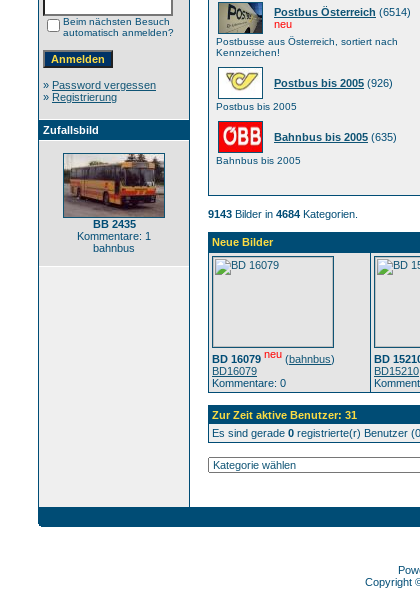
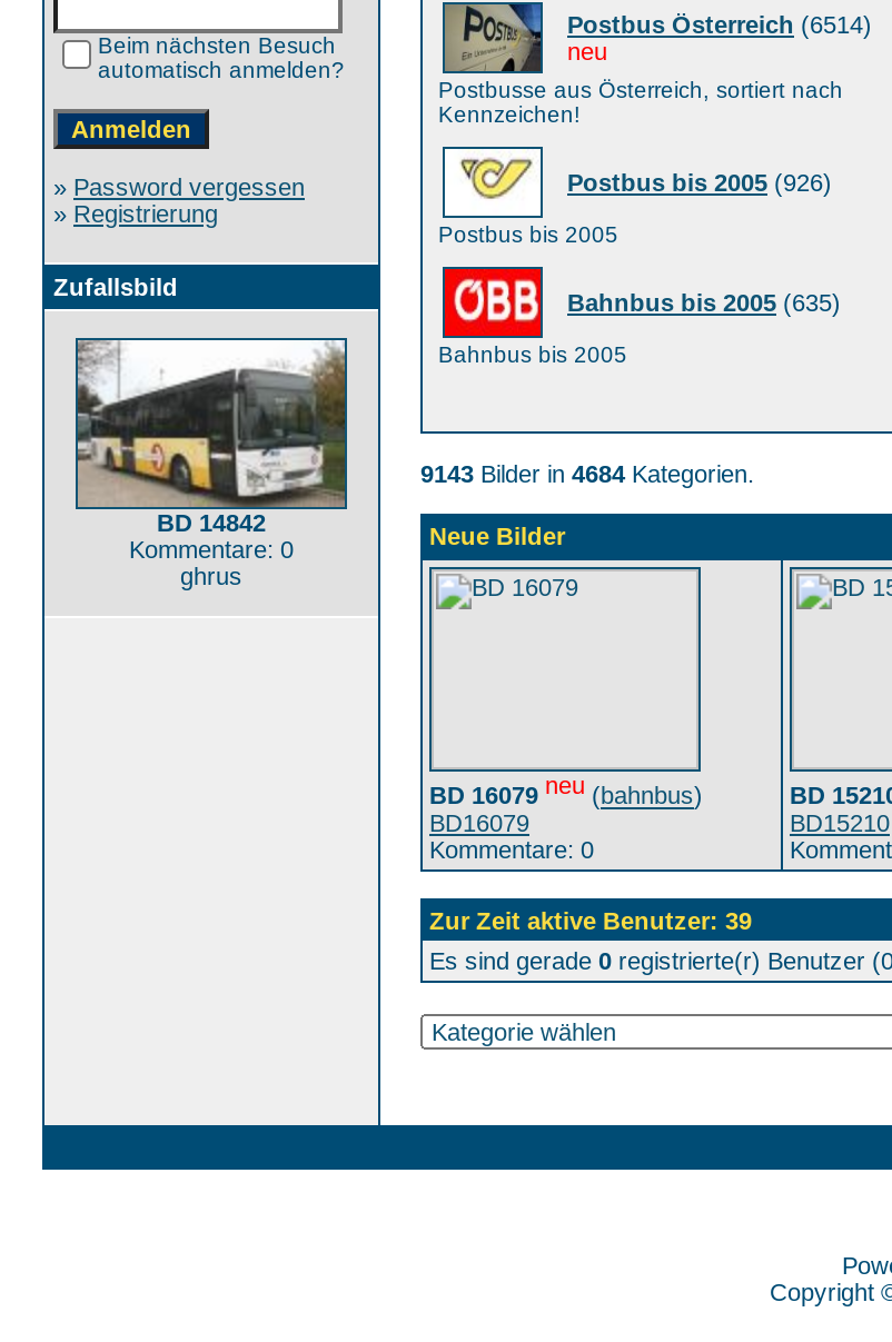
[53,153,175,254] [image] | BB 2435 | Kommentare: 1 | bahnbus -> [73,336,349,589] [image] | BD 14842 | Kommentare: 0 | ghrus
[212,409,357,421] Zur Zeit aktive Benutzer: 31 -> [429,907,752,934] Zur Zeit aktive Benutzer: 39

